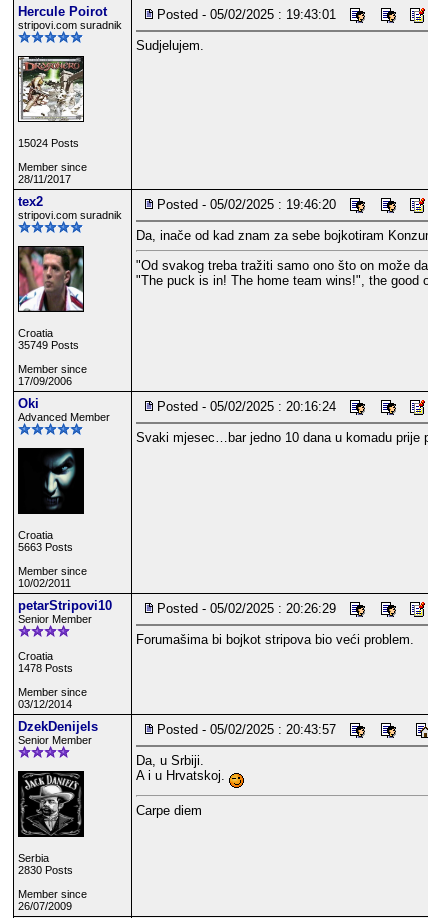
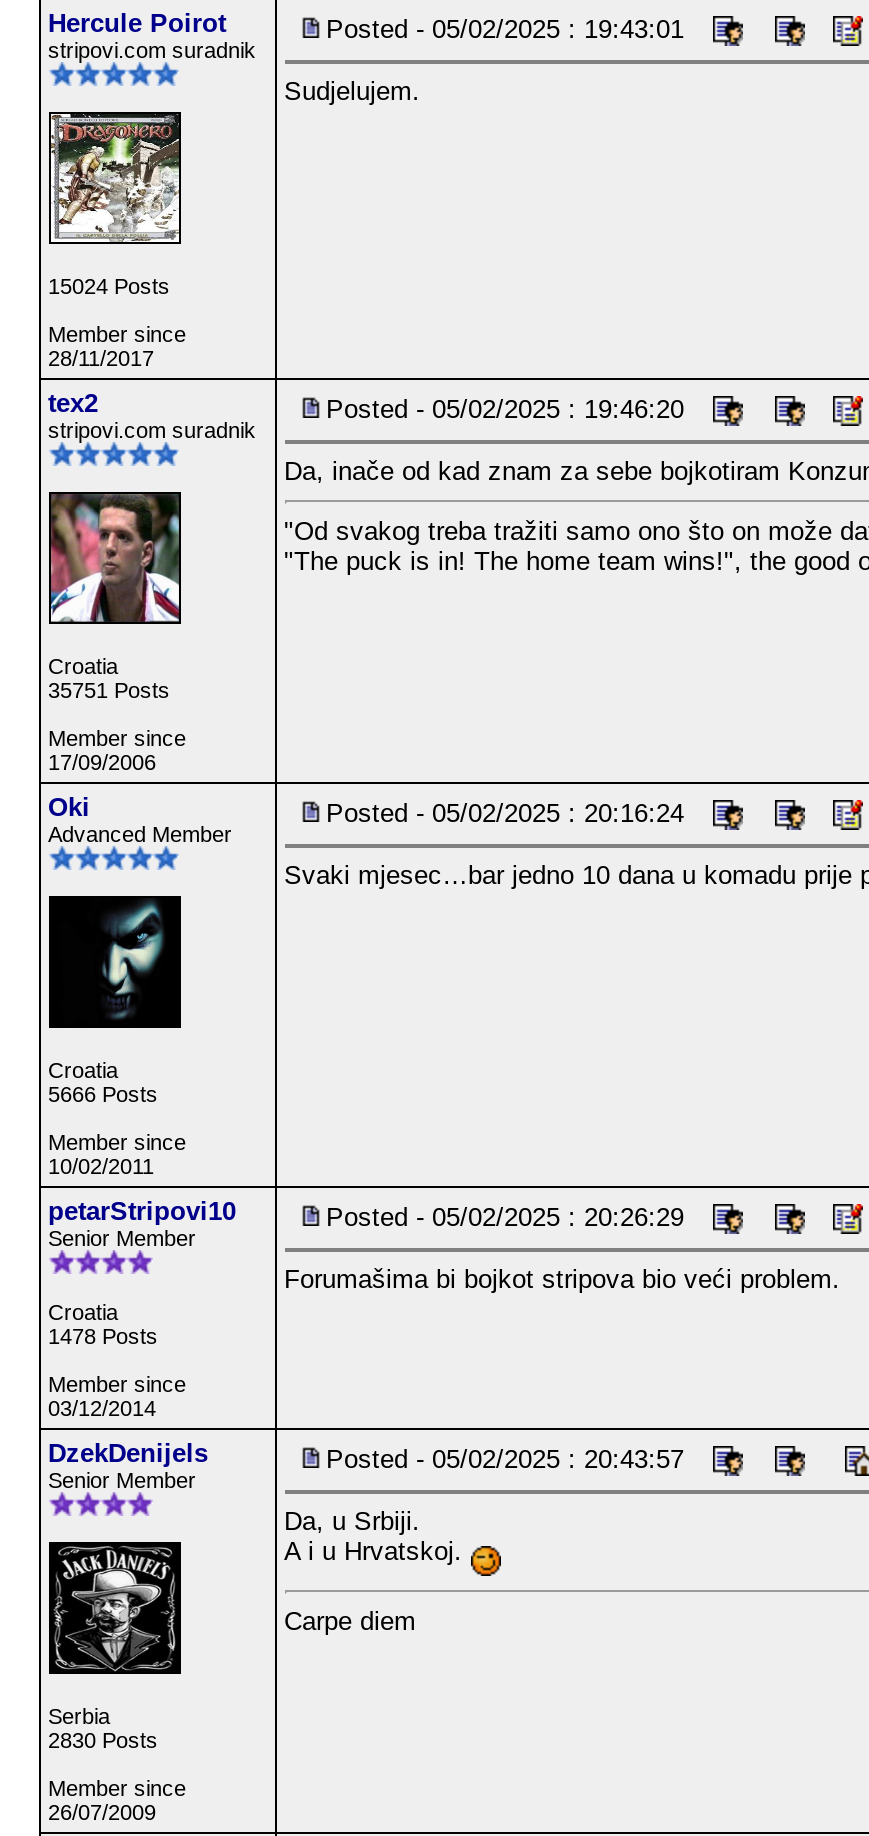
[17,339,78,351] 35749 Posts -> [48,679,170,703] 35751 Posts
[17,541,72,553] 5663 Posts -> [48,1083,158,1107] 5666 Posts

